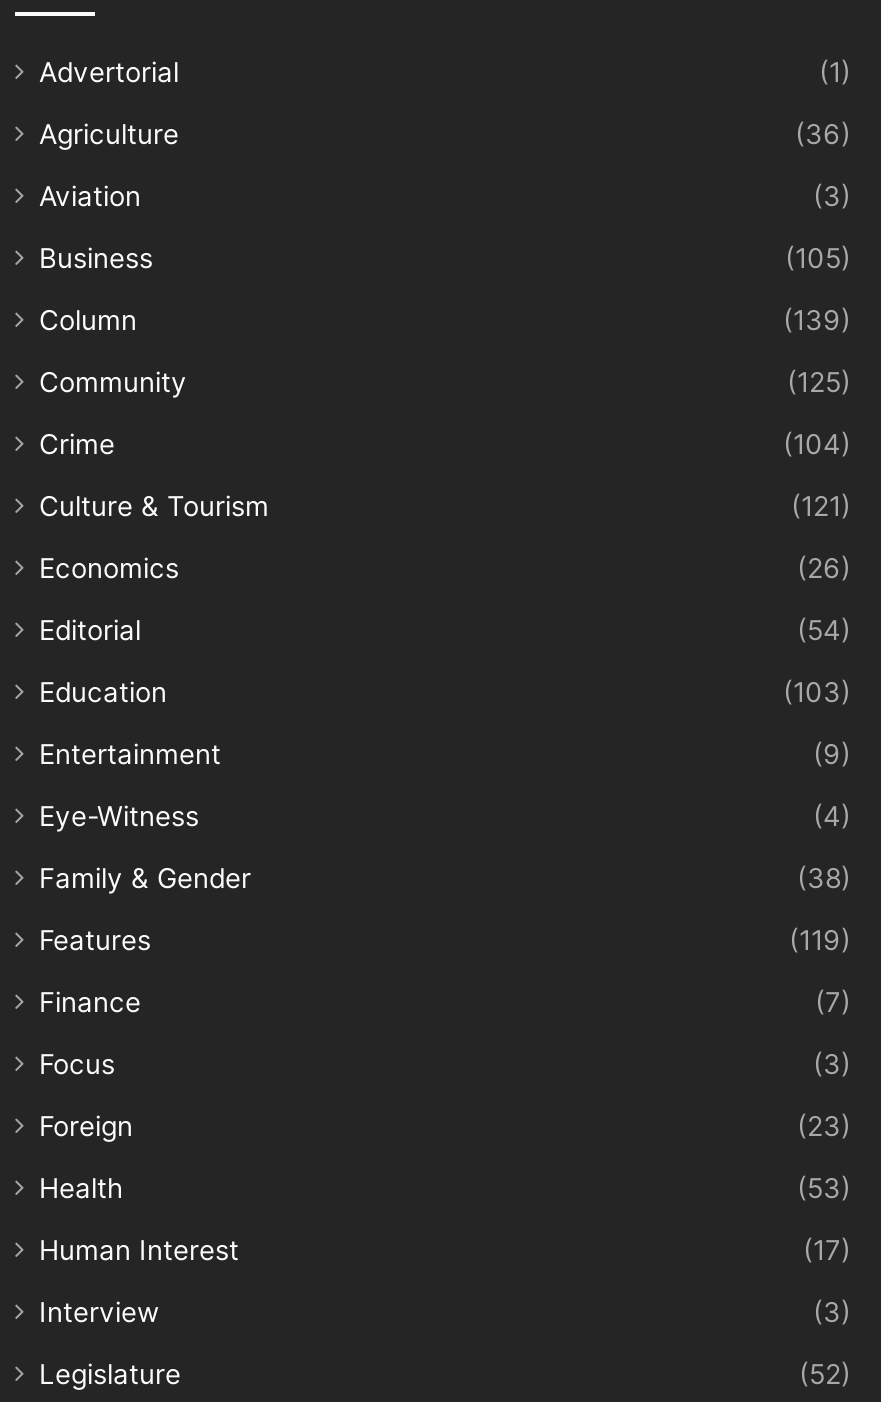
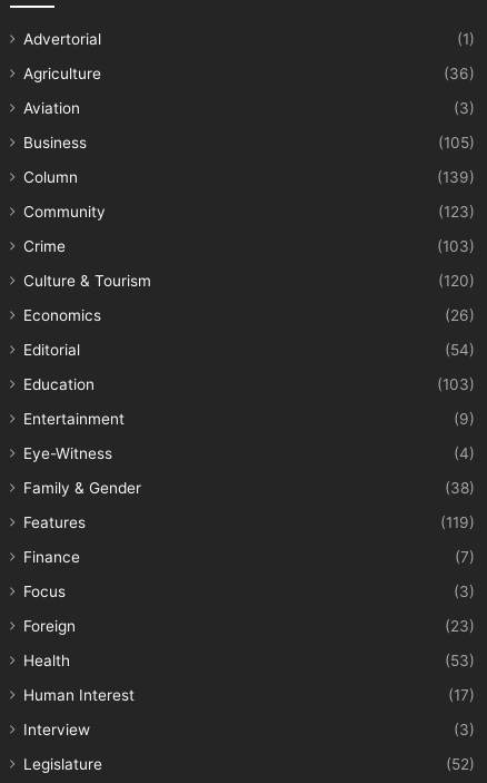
[787,366,851,398] (125) -> [438,203,475,221] (123)
[783,428,851,460] (104) -> [437,237,475,255] (103)
[791,490,851,522] (121) -> [438,272,475,290] (120)

